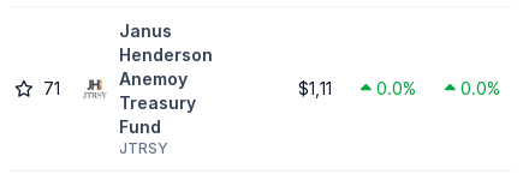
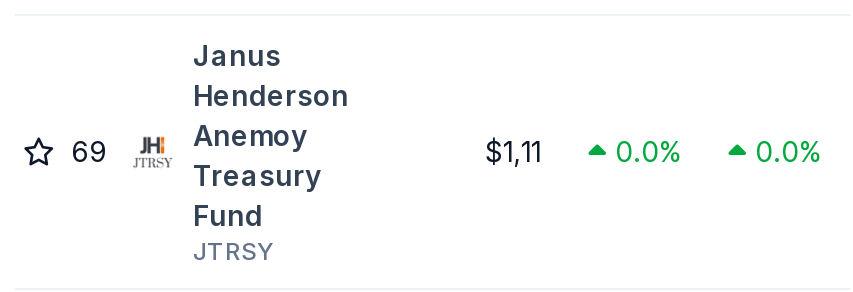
[43,78,60,98] 71 -> [71,133,107,167] 69

